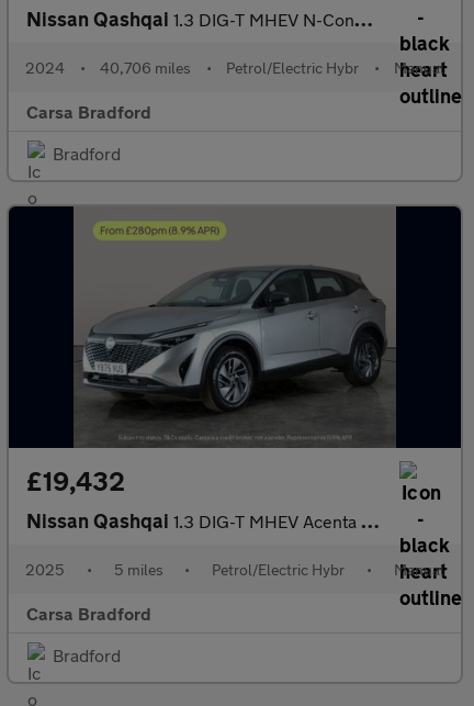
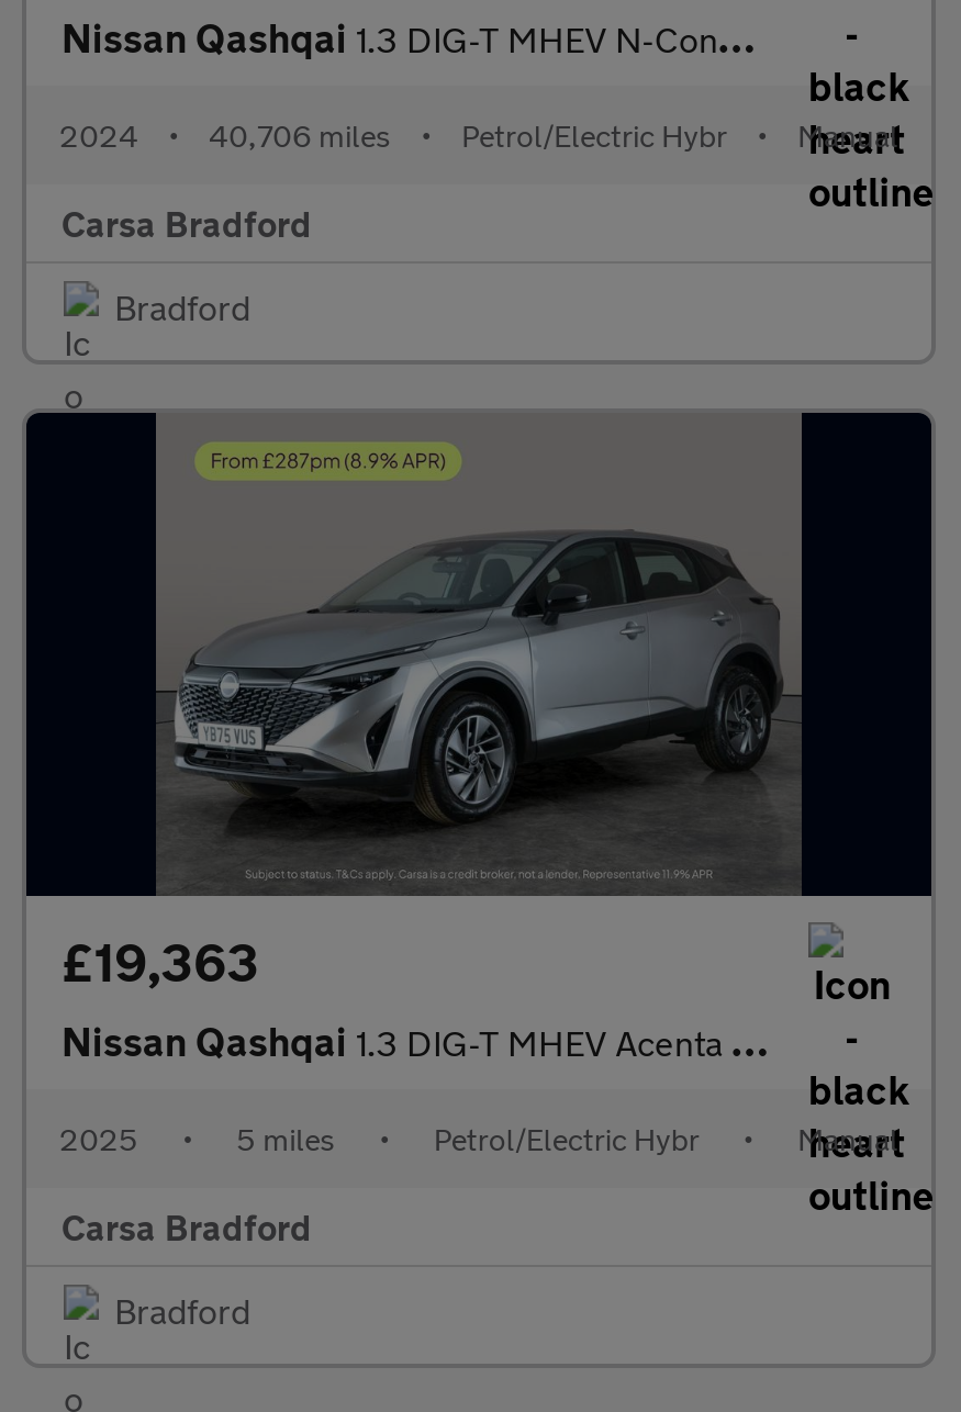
[26,466,125,496] £19,432 -> [62,931,259,993] £19,363

